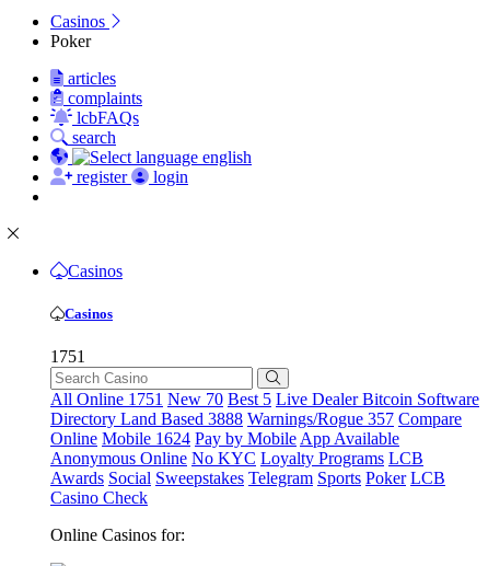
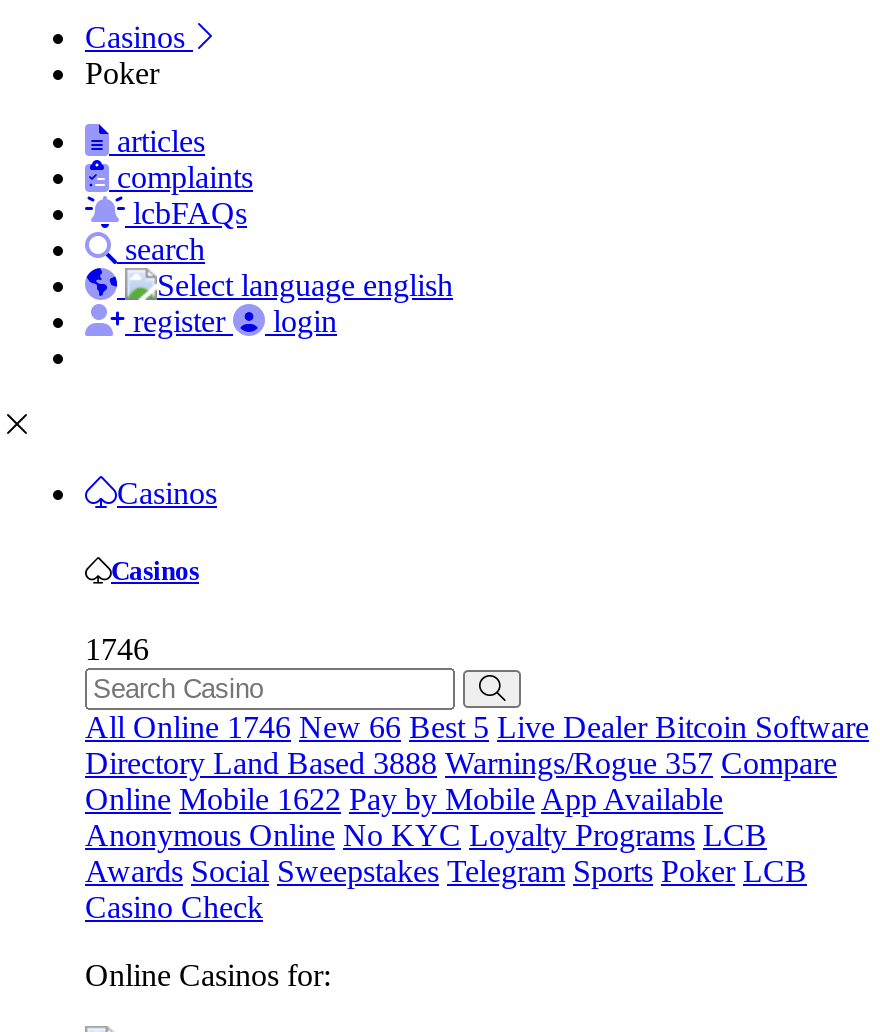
[50,347,85,366] 1751 -> [85,633,149,667] 1746
[50,390,479,409] All Online1751 New70 Best 5 Live Dealer Bitcoin Software -> [85,711,869,745] All Online1746 New66 Best 5 Live Dealer Bitcoin Software
[50,429,399,448] Online Mobile 1624 Pay by Mobile App Available -> [85,783,723,817] Online Mobile 1622 Pay by Mobile App Available

